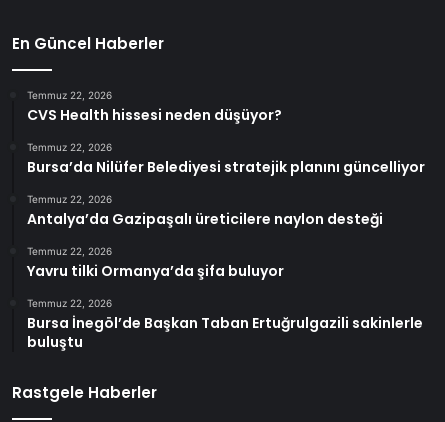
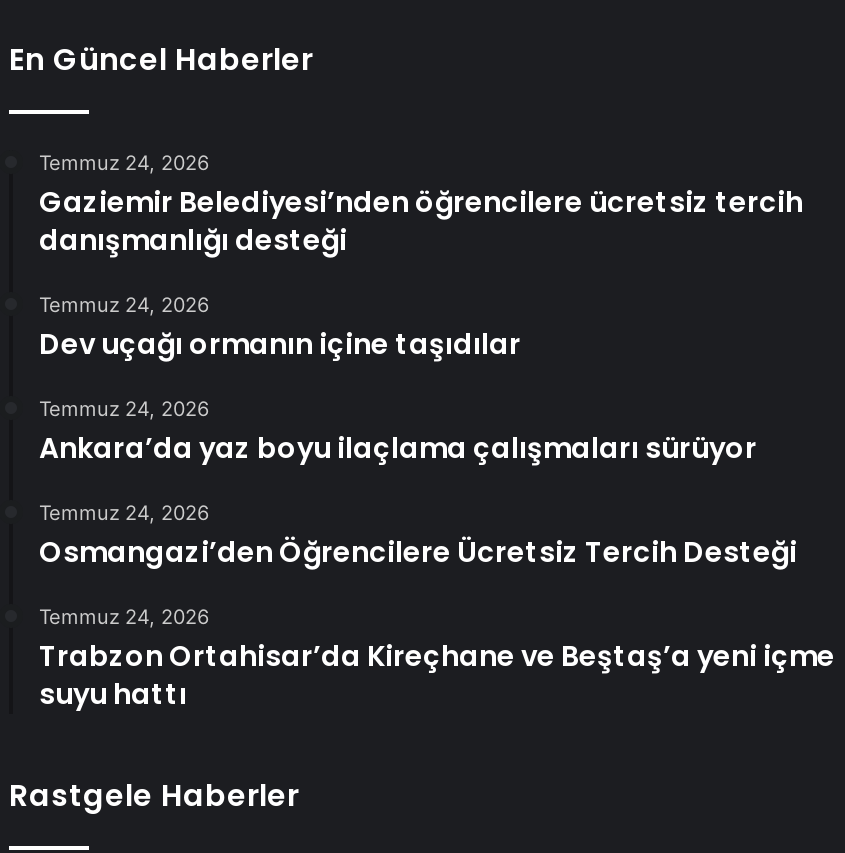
[27,89,282,125] Temmuz 22, 2026 | CVS Health hissesi neden düşüyor? -> [39,150,803,260] Temmuz 24, 2026 | Gaziemir Belediyesi’nden öğrencilere ücretsiz tercih | danışmanlığı desteği
[27,141,425,177] Temmuz 22, 2026 | Bursa’da Nilüfer Belediyesi stratejik planını güncelliyor -> [39,292,521,364] Temmuz 24, 2026 | Dev uçağı ormanın içine taşıdılar
[27,193,383,229] Temmuz 22, 2026 | Antalya’da Gazipaşalı üreticilere naylon desteği -> [39,396,757,468] Temmuz 24, 2026 | Ankara’da yaz boyu ilaçlama çalışmaları sürüyor
[27,245,284,281] Temmuz 22, 2026 | Yavru tilki Ormanya’da şifa buluyor -> [39,500,797,572] Temmuz 24, 2026 | Osmangazi’den Öğrencilere Ücretsiz Tercih Desteği
[27,297,423,352] Temmuz 22, 2026 | Bursa İnegöl’de Başkan Taban Ertuğrulgazili sakinlerle | buluştu -> [39,604,835,714] Temmuz 24, 2026 | Trabzon Ortahisar’da Kireçhane ve Beştaş’a yeni içme | suyu hattı

